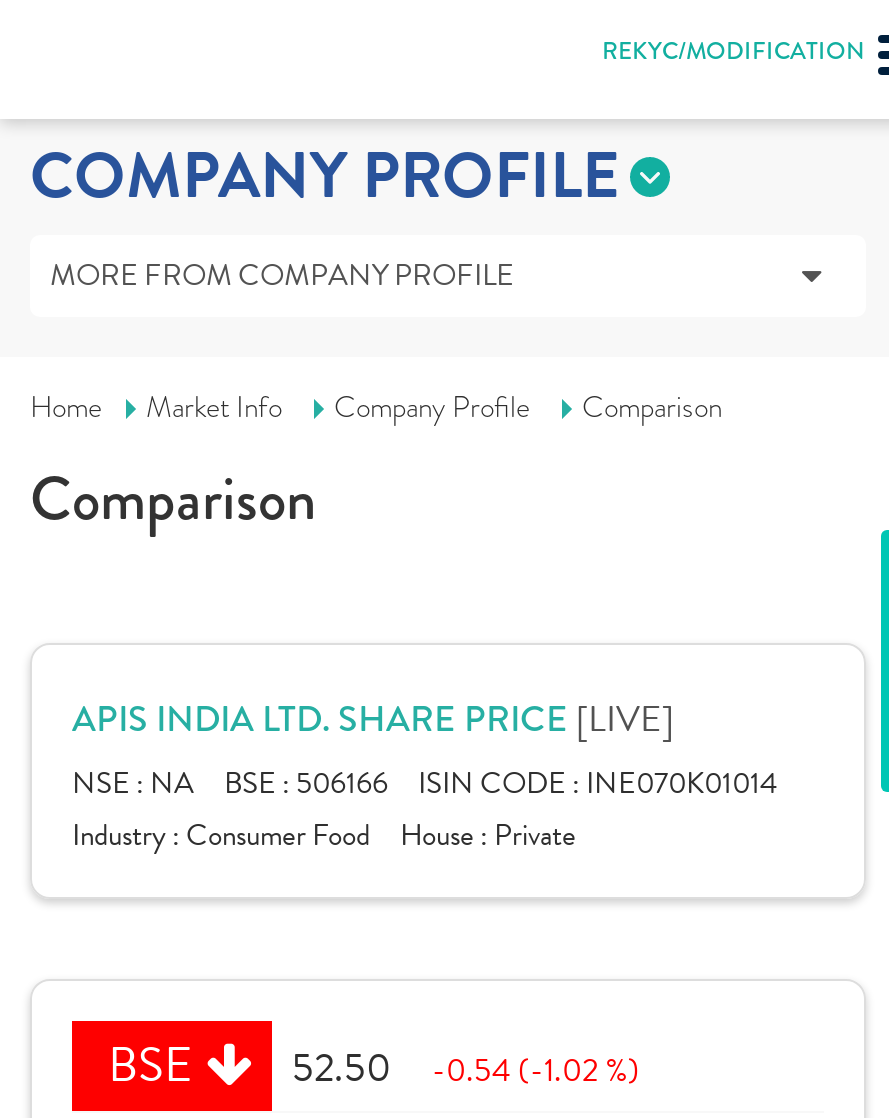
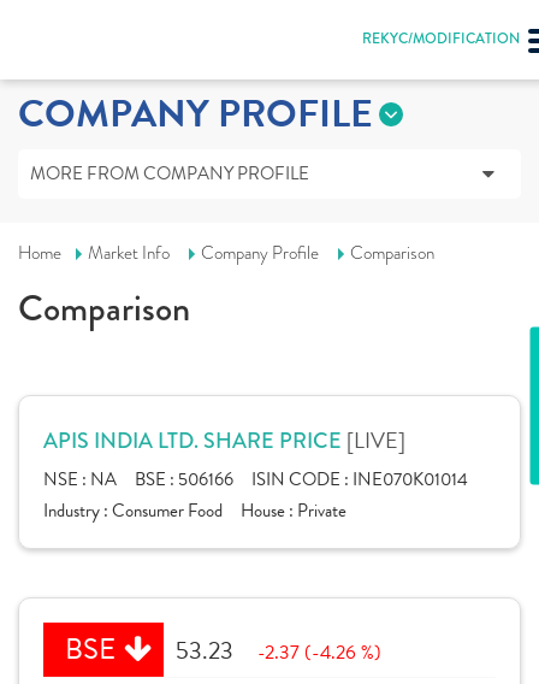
[292,1037,392,1097] 52.50 -> [176,632,233,668] 53.23
[432,1047,640,1095] -0.54 (-1.02 %) -> [257,638,381,667] -2.37 (-4.26 %)

